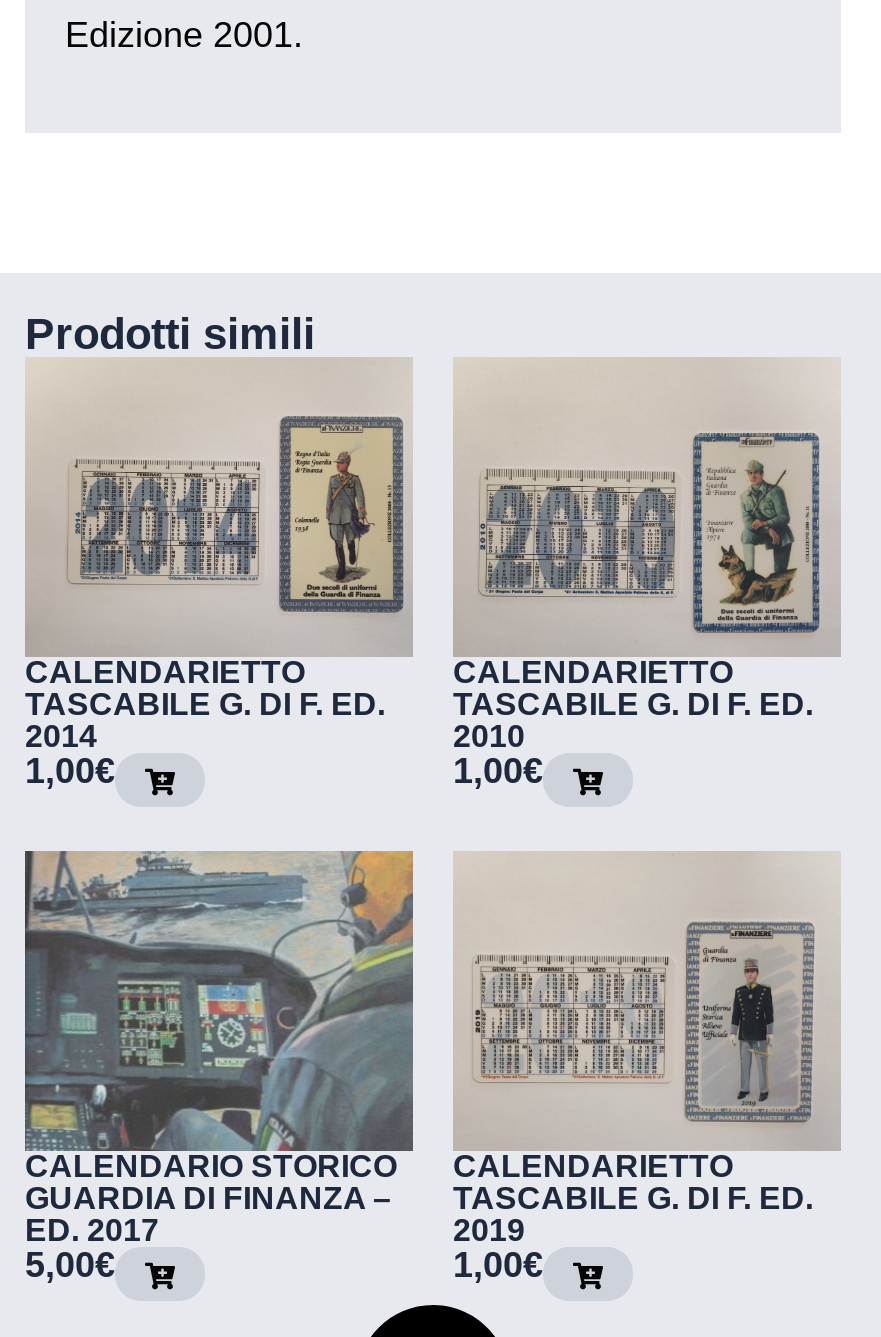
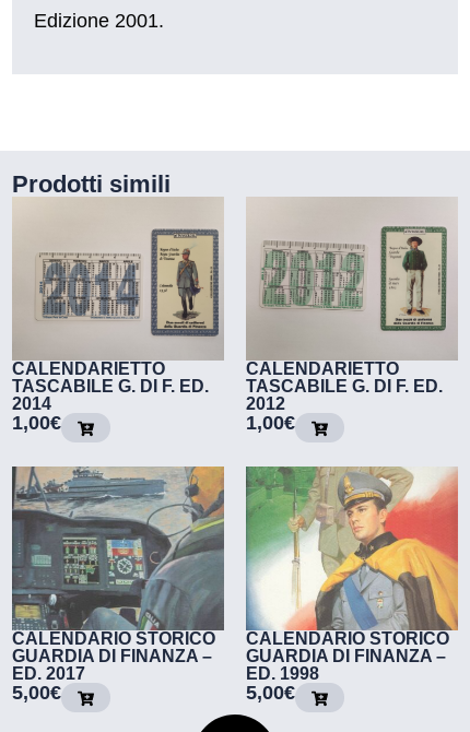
[691,413,821,635] [image] -> [377,226,448,347] [image]
[479,441,677,595] [image] -> [260,240,367,327] [image]
[453,718,525,752] 2010 -> [246,394,285,413] 2012
[453,851,841,1284] [image] | CALENDARIETTO | TASCABILE G. DI F. ED. | 2019 | 1,00€ -> [245,465,459,703] [image] | CALENDARIO STORICO | GUARDIA DI FINANZA – | ED. 1998 | 5,00€

